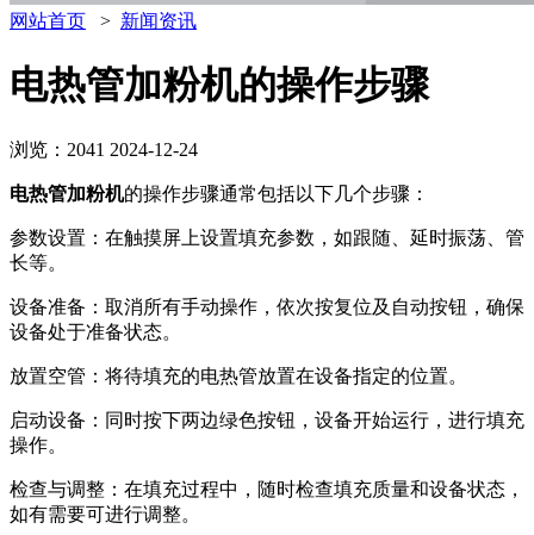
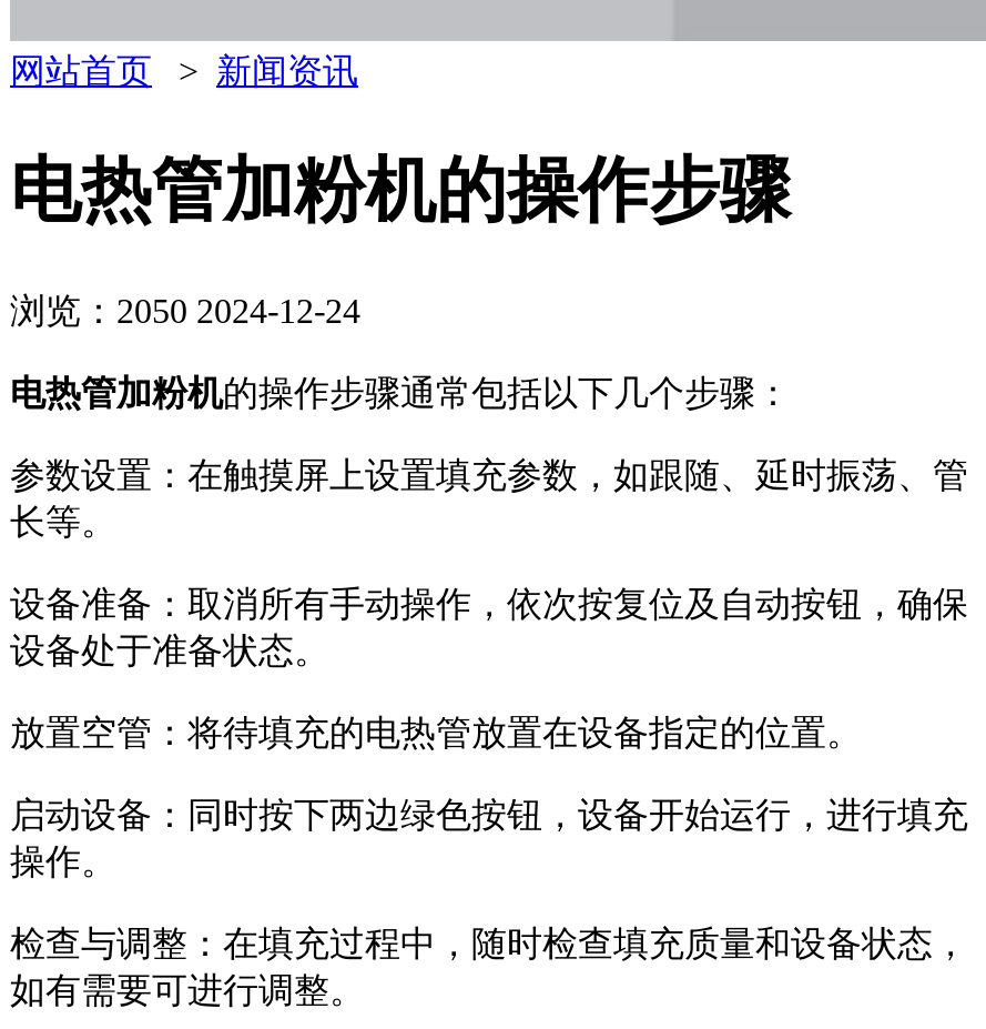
[10,139,198,160] 浏览：2041 2024-12-24 -> [10,292,360,329] 浏览：2050 2024-12-24

